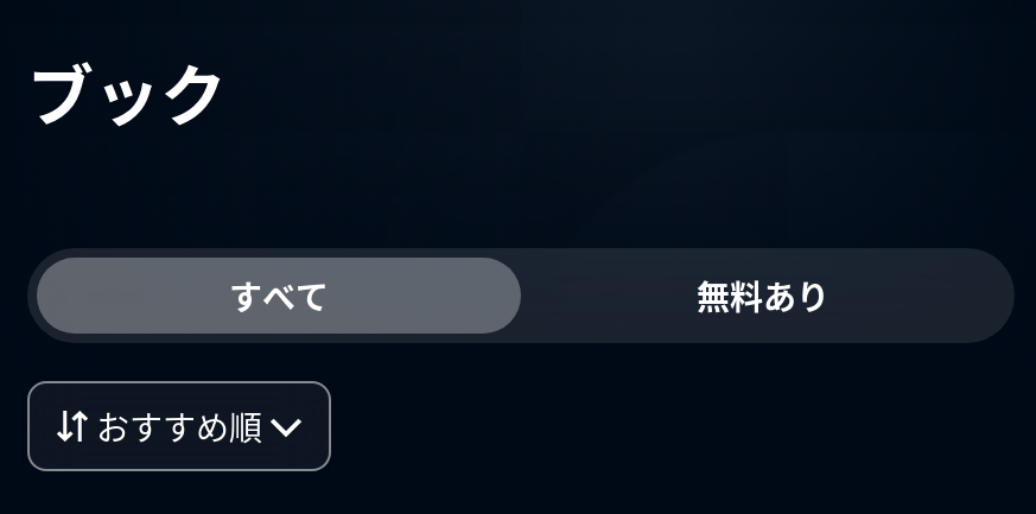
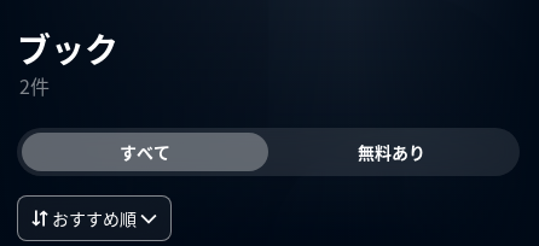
none -> [19,71,50,100] 2件

